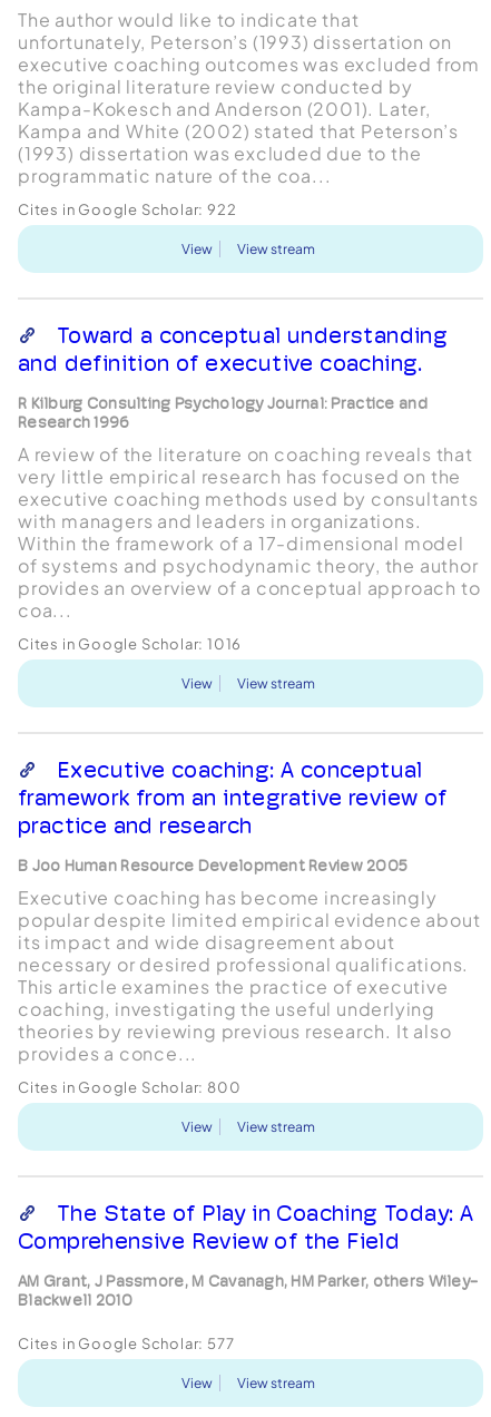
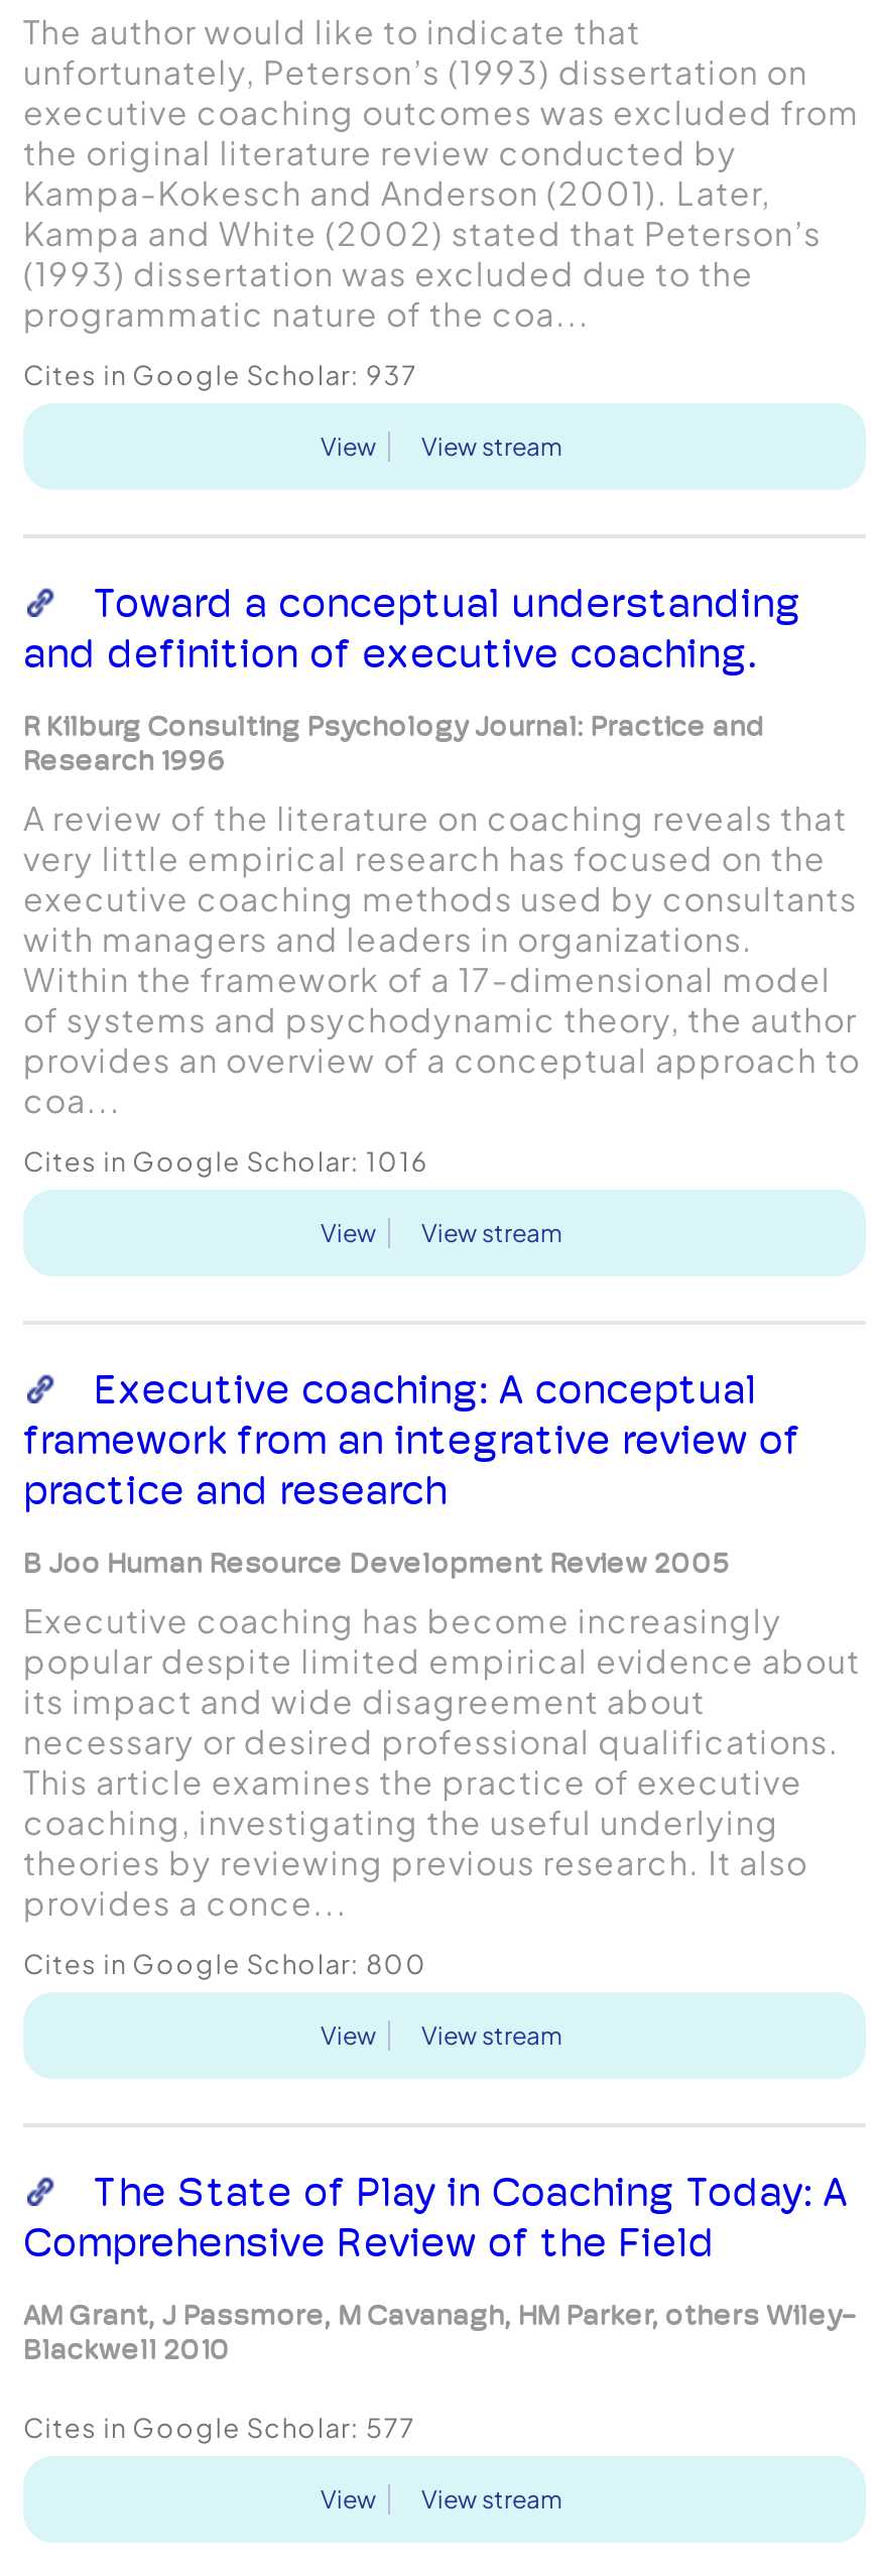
[18,200,236,218] Cites in Google Scholar: 922 -> [23,358,417,390] Cites in Google Scholar: 937

